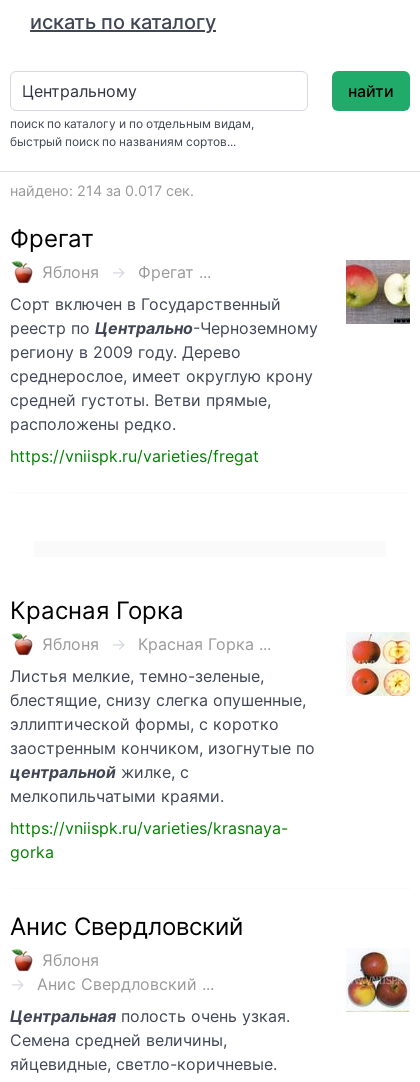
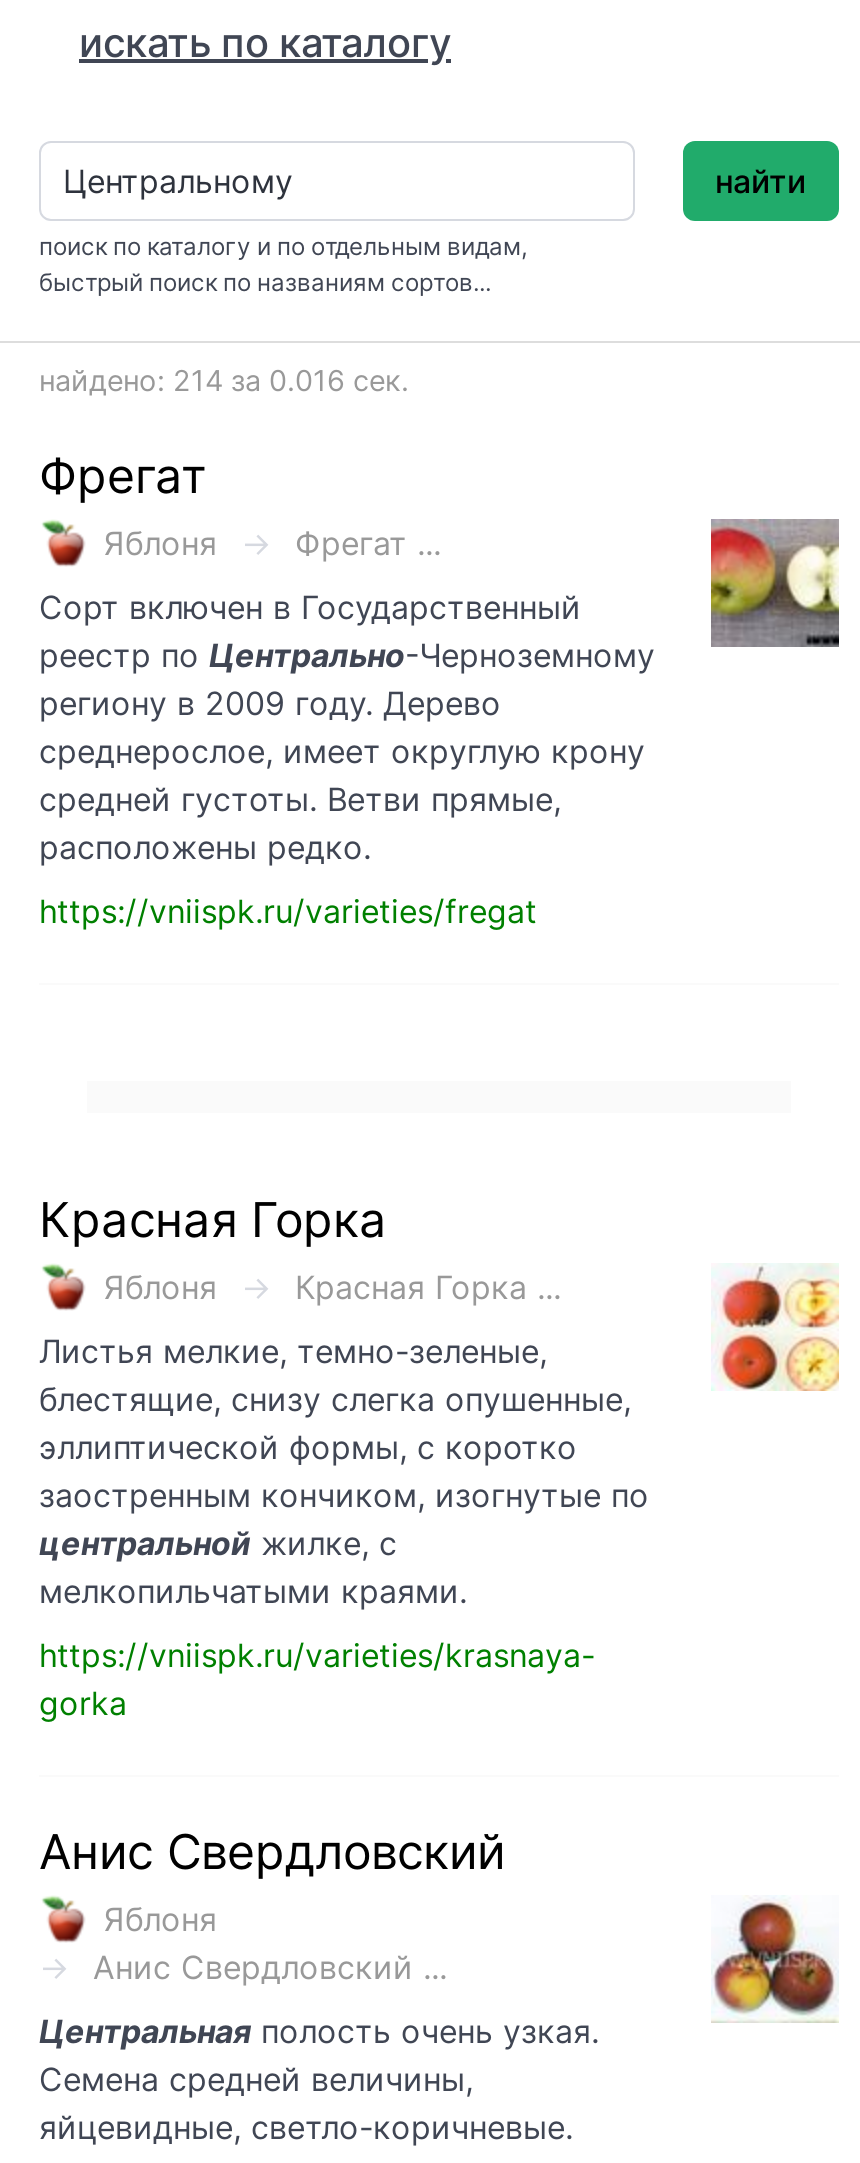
[10,182,194,199] найдено: 214 за 0.017 сек. -> [39,364,409,398] найдено: 214 за 0.016 сек.

